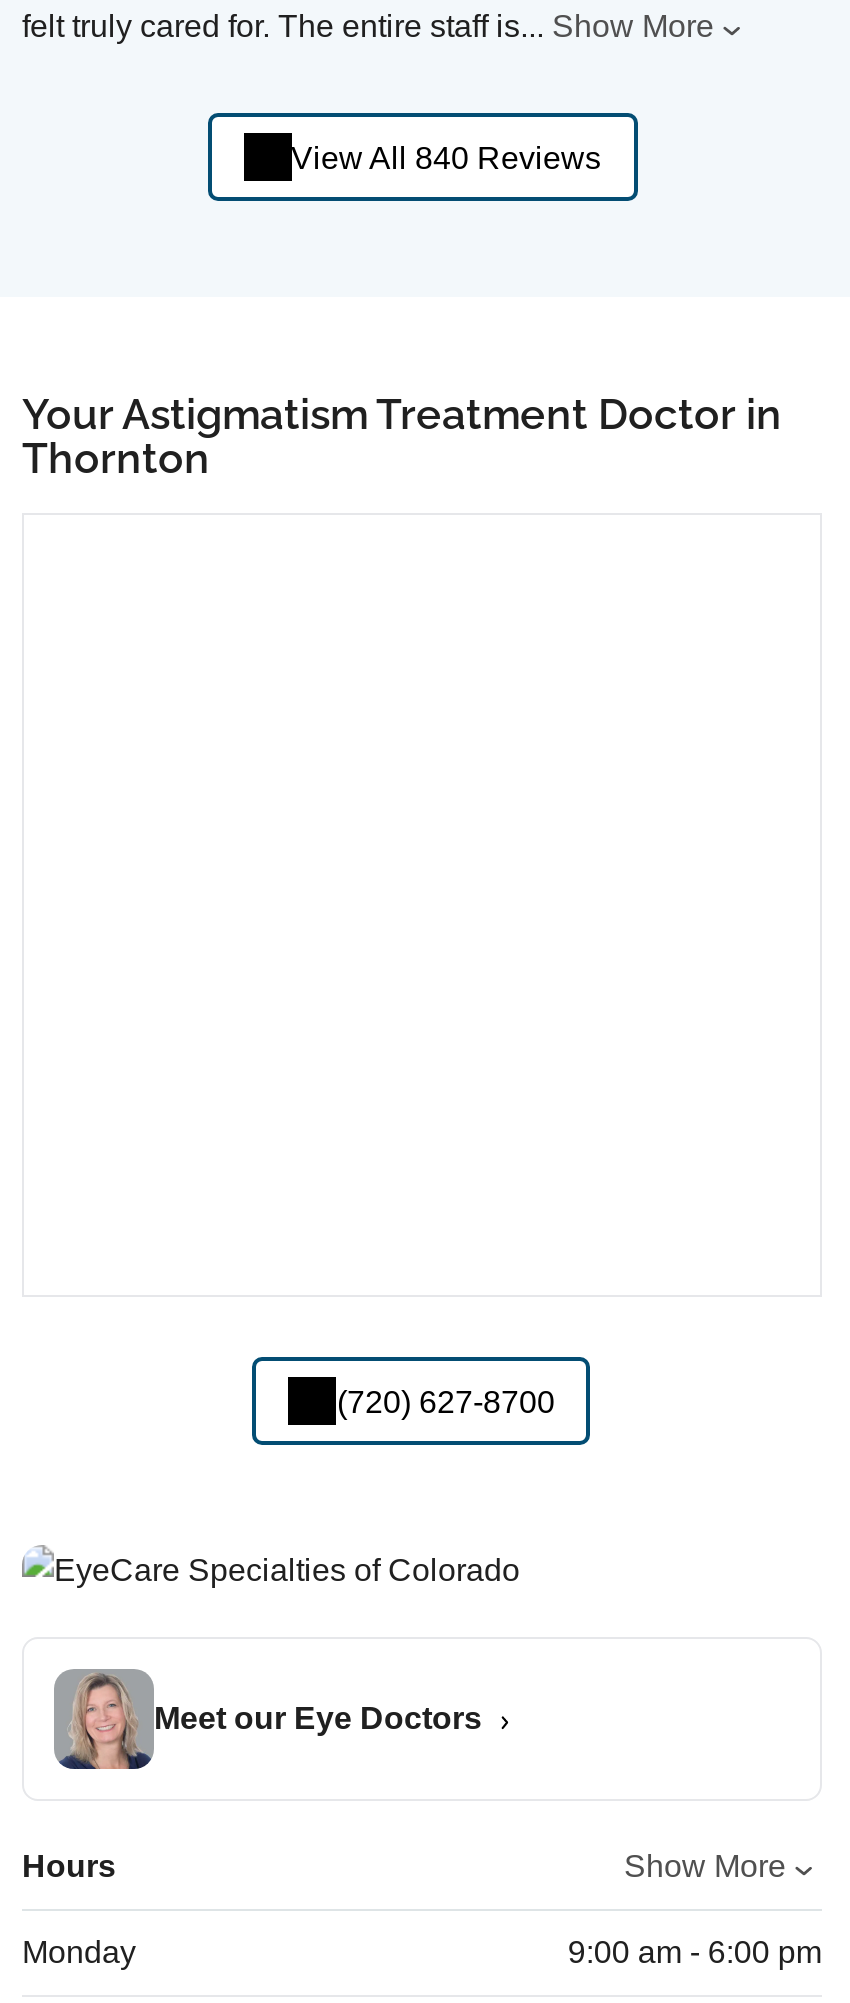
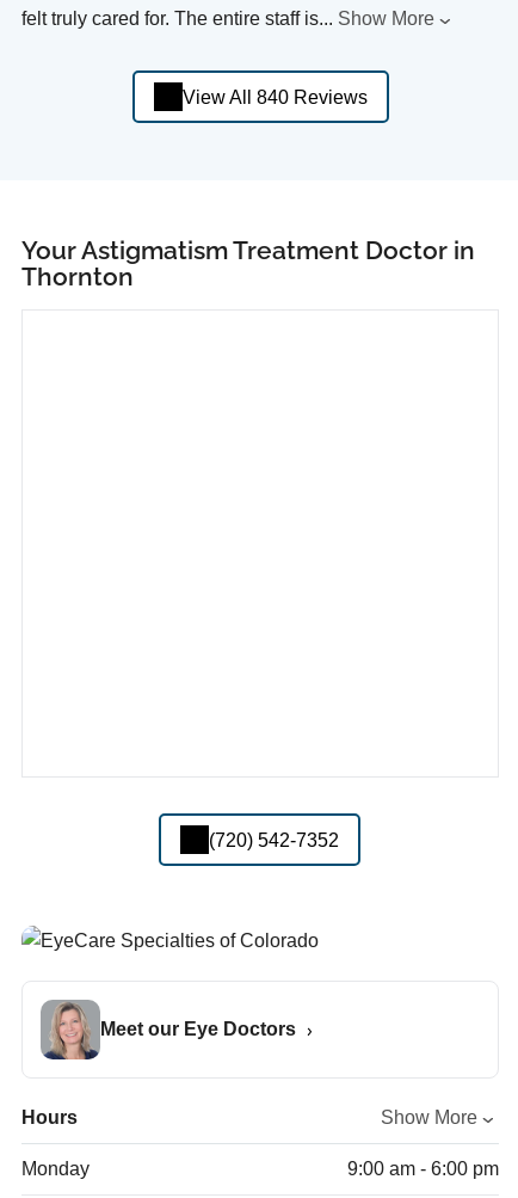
[337,1385,555,1419] (720) 627-8700 -> [209,830,340,850] (720) 542-7352

